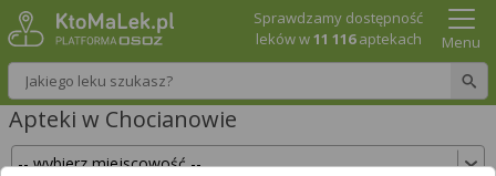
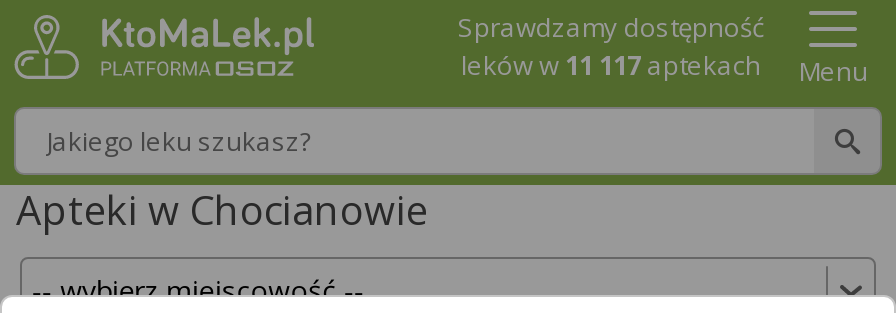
[255,29,421,48] leków w 11 116 aptekach -> [461,47,761,83] leków w 11 117 aptekach

